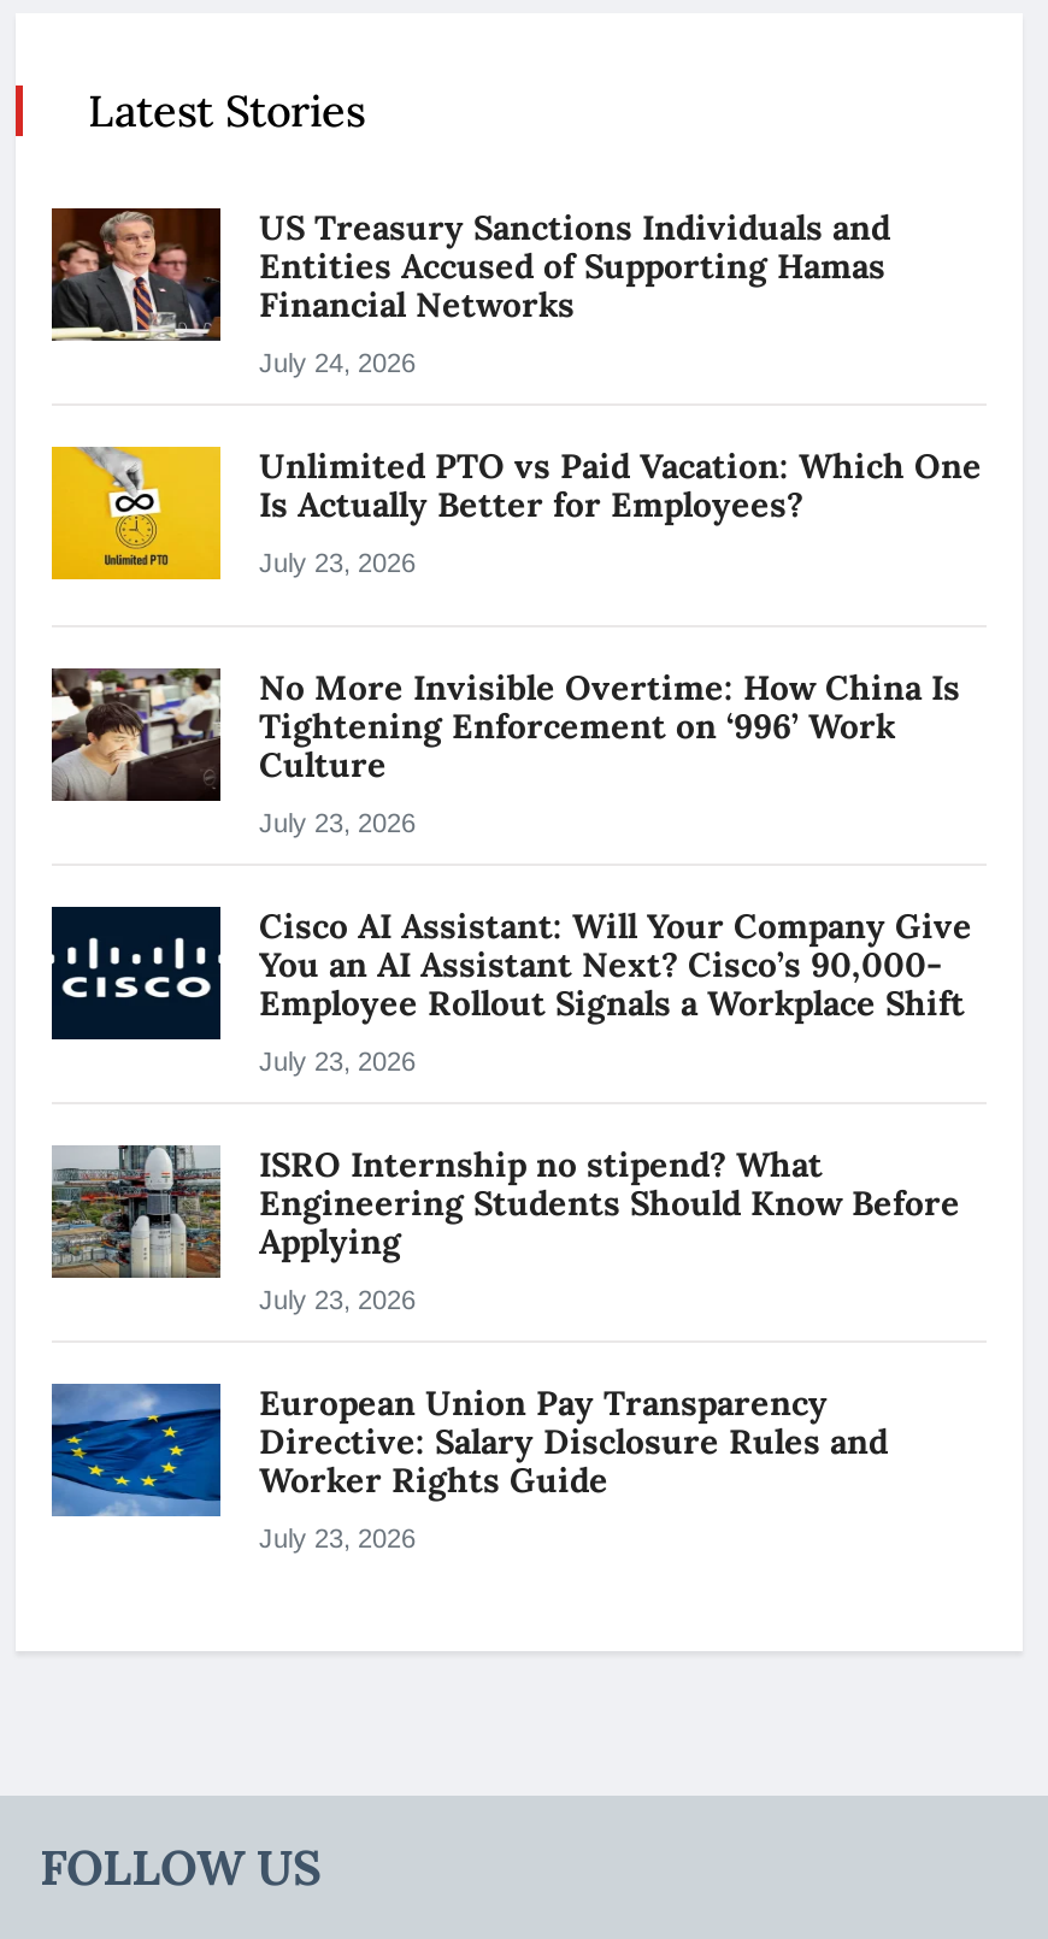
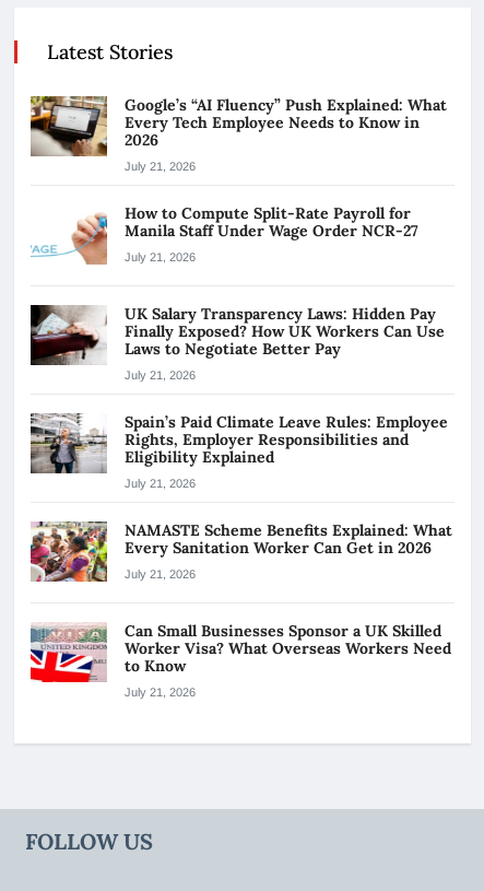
[52,206,890,343] [image] | US Treasury Sanctions Individuals and | Entities Accused of Supporting Hamas | Financial Networks -> [29,95,447,157] [image] | Google’s “AI Fluency” Push Explained: What | Every Tech Employee Needs to Know in | 2026
[259,350,416,379] July 24, 2026 -> [125,159,196,172] July 21, 2026
[49,444,982,582] [image] | Unlimited PTO vs Paid Vacation: Which One | Is Actually Better for Employees? -> [31,203,418,266] [image] | How to Compute Split-Rate Payroll for | Manila Staff Under Wage Order NCR-27
[259,550,416,579] July 23, 2026 -> [125,250,196,263] July 21, 2026
[49,666,960,803] [image] | No More Invisible Overtime: How China Is | Tightening Enforcement on ‘996’ Work | Culture -> [29,304,445,366] [image] | UK Salary Transparency Laws: Hidden Pay | Finally Exposed? How UK Workers Can Use | Laws to Negotiate Better Pay
[259,810,416,839] July 23, 2026 -> [125,368,196,381] July 21, 2026
[49,904,975,1042] [image] | Cisco AI Assistant: Will Your Company Give | You an AI Assistant Next? Cisco’s 90,000- | Employee Rollout Signals a Workplace Shift -> [29,412,448,474] [image] | Spain’s Paid Climate Leave Rules: Employee | Rights, Employer Responsibilities and | Eligibility Explained
[259,1048,416,1077] July 23, 2026 -> [125,476,196,489] July 21, 2026
[49,1143,960,1280] [image] | ISRO Internship no stipend? What | Engineering Students Should Know Before | Applying -> [29,520,452,583] [image] | NAMASTE Scheme Benefits Explained: What | Every Sanitation Worker Can Get in 2026
[259,1287,416,1316] July 23, 2026 -> [125,567,196,580] July 21, 2026
[49,1381,888,1519] [image] | European Union Pay Transparency | Directive: Salary Disclosure Rules and | Worker Rights Guide -> [29,621,451,683] [image] | Can Small Businesses Sponsor a UK Skilled | Worker Visa? What Overseas Workers Need | to Know
[259,1525,416,1554] July 23, 2026 -> [125,685,196,698] July 21, 2026

